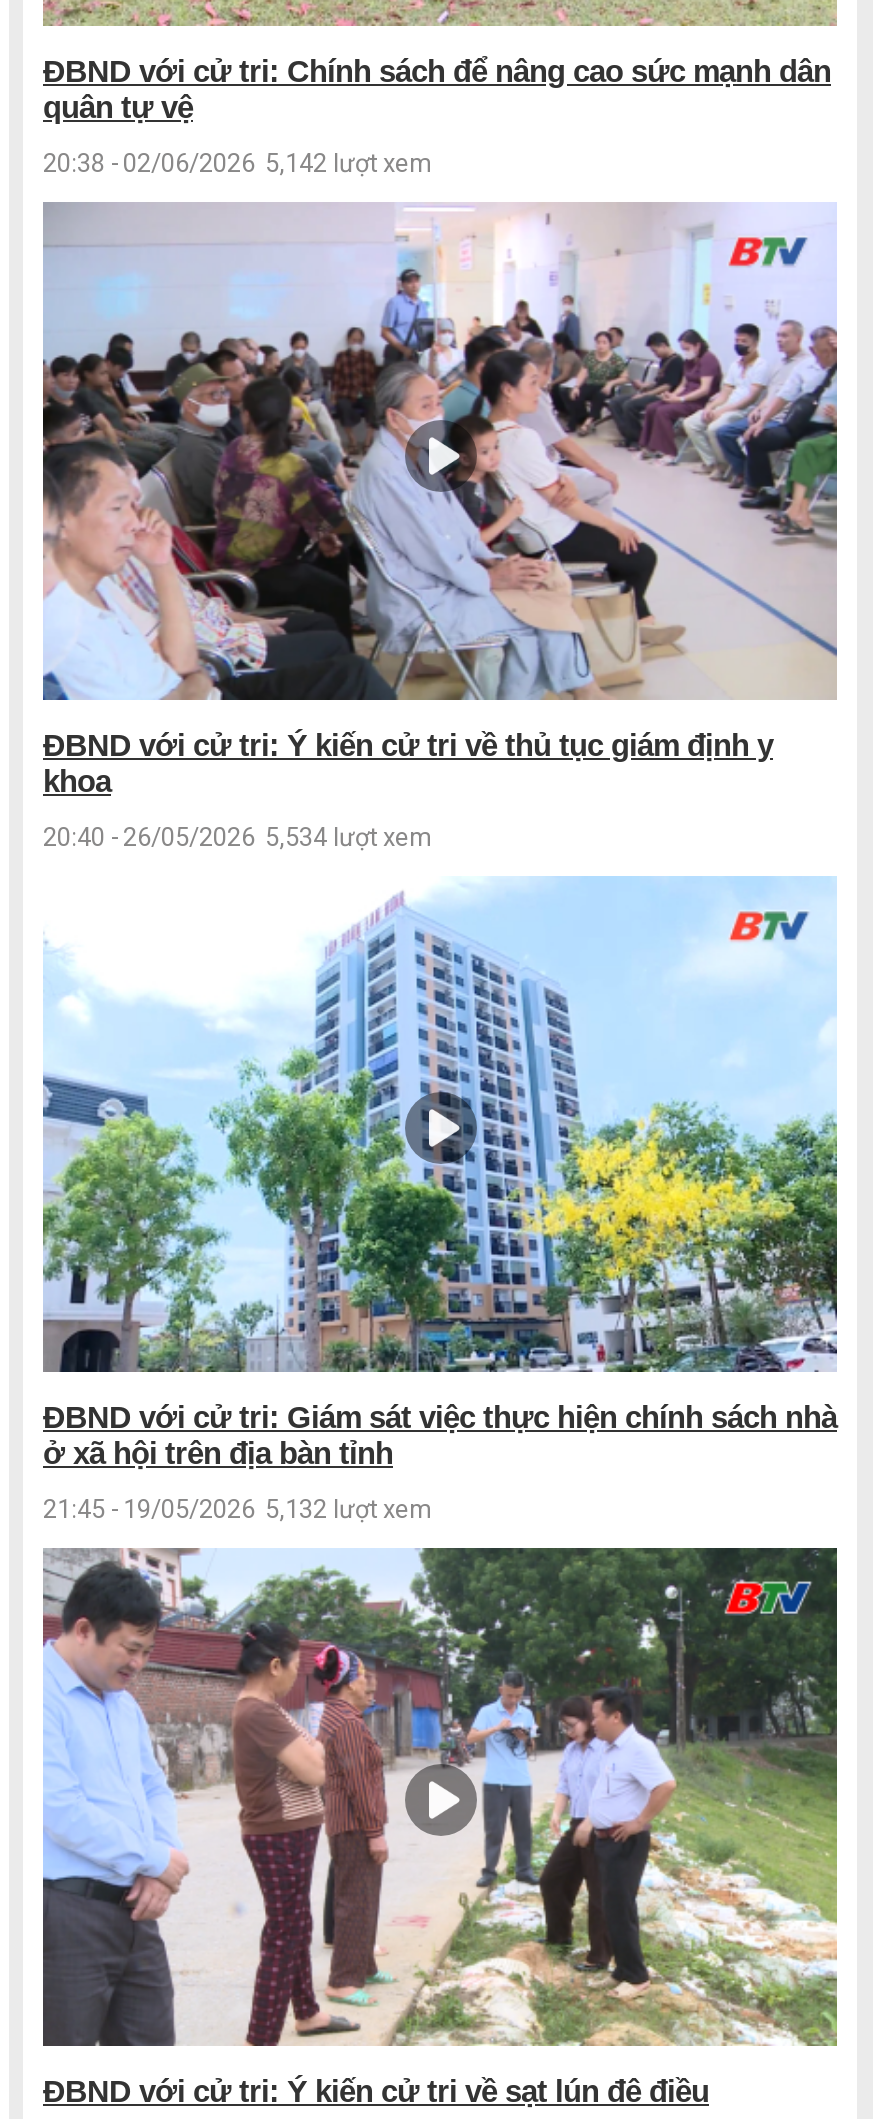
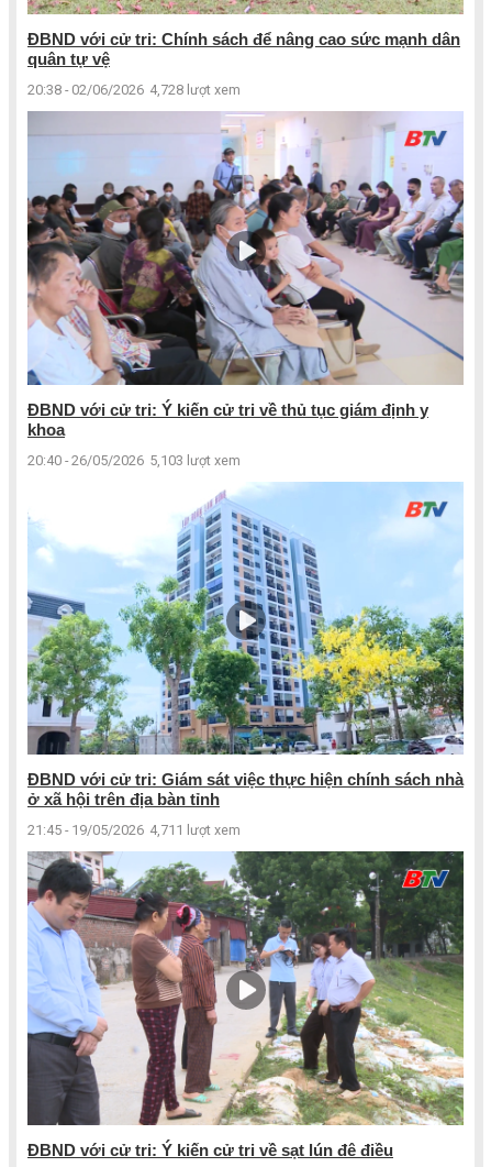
[43,149,431,179] 20:38 - 02/06/2026 5,142 lượt xem -> [27,82,241,98] 20:38 - 02/06/2026 4,728 lượt xem
[43,822,431,852] 20:40 - 26/05/2026 5,534 lượt xem -> [27,452,241,468] 20:40 - 26/05/2026 5,103 lượt xem
[43,1494,431,1524] 21:45 - 19/05/2026 5,132 lượt xem -> [27,822,241,838] 21:45 - 19/05/2026 4,711 lượt xem

